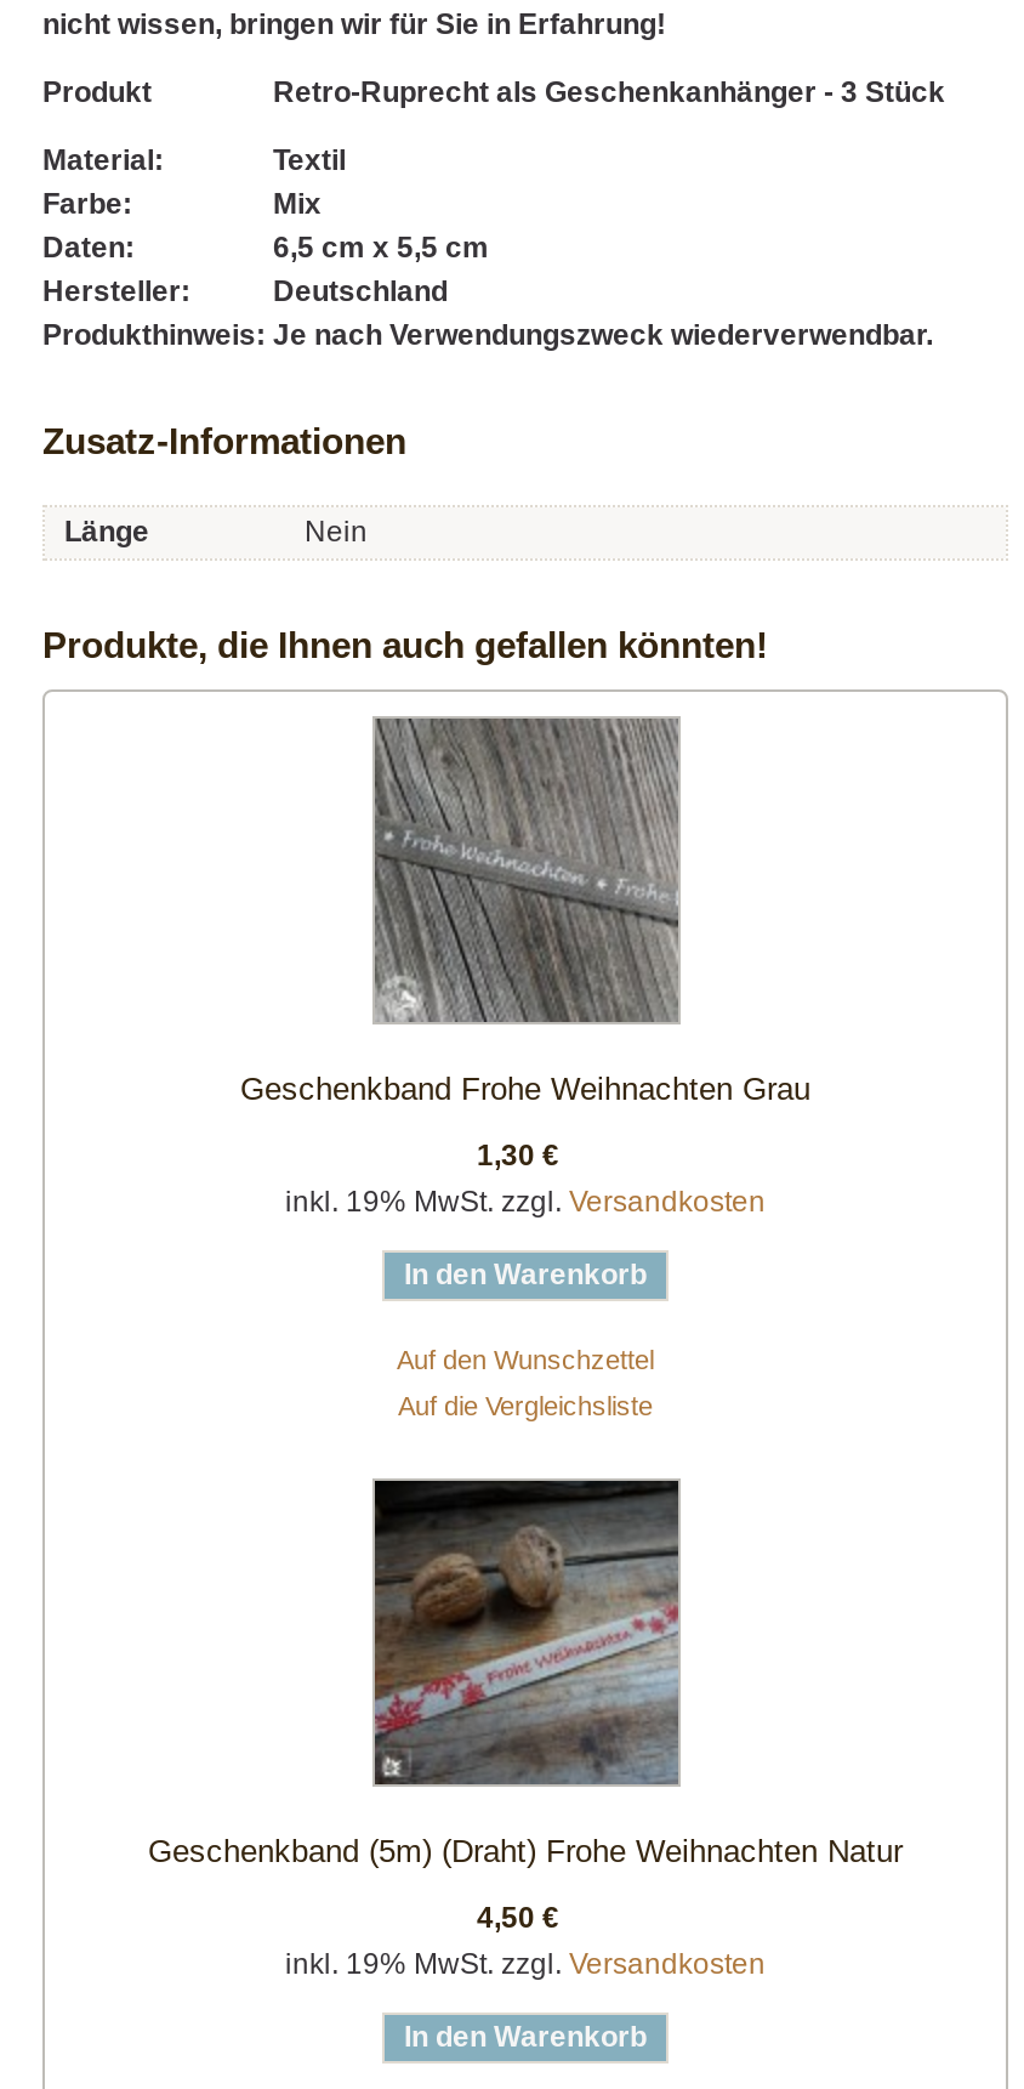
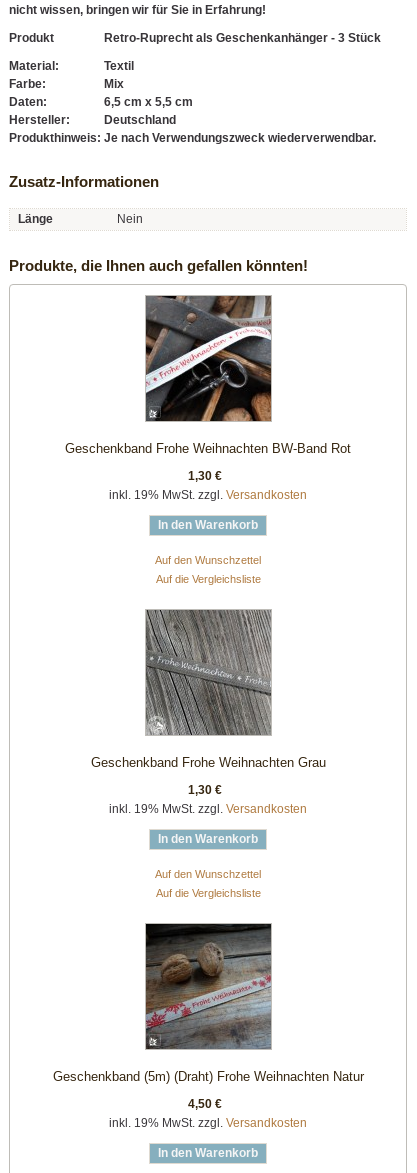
none -> [65,296,351,585] [image] | Geschenkband Frohe Weihnachten BW-Band Rot | 1,30 € | inkl. 19% MwSt. zzgl. Versandkosten | In den Warenkorb | Auf den Wunschzettel | Auf die Vergleichsliste

